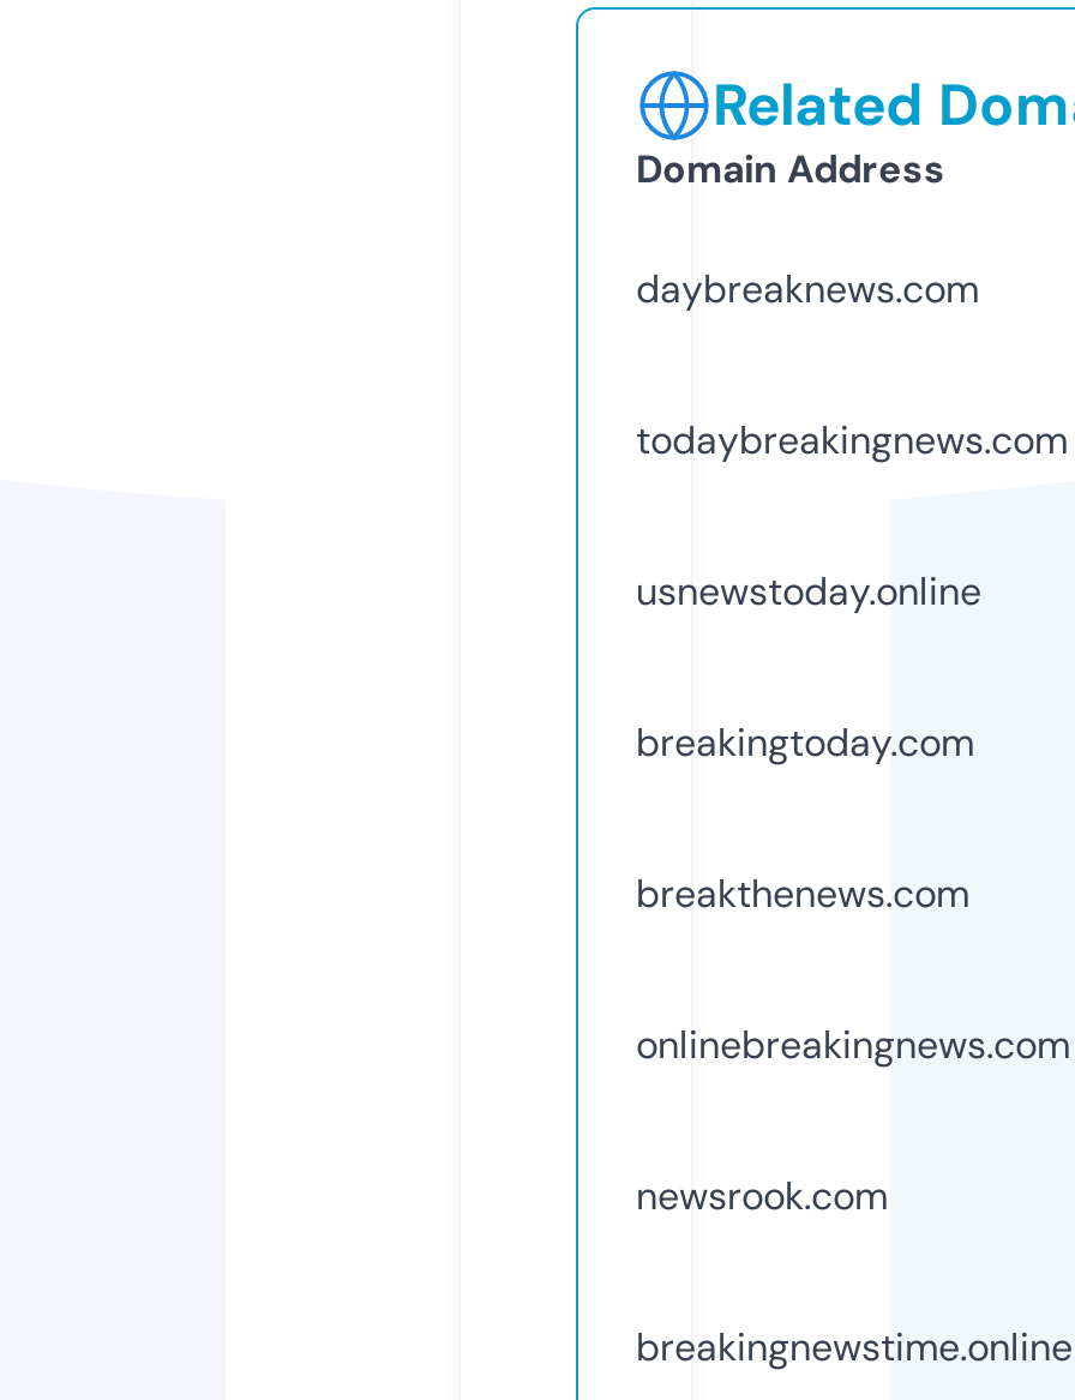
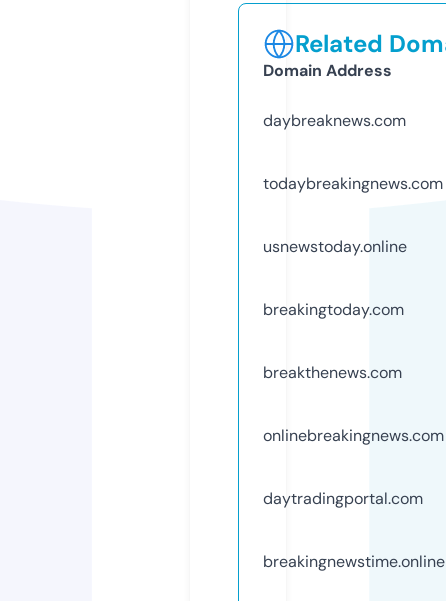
[636,1170,888,1221] newsrook.com -> [263,488,423,509] daytradingportal.com

